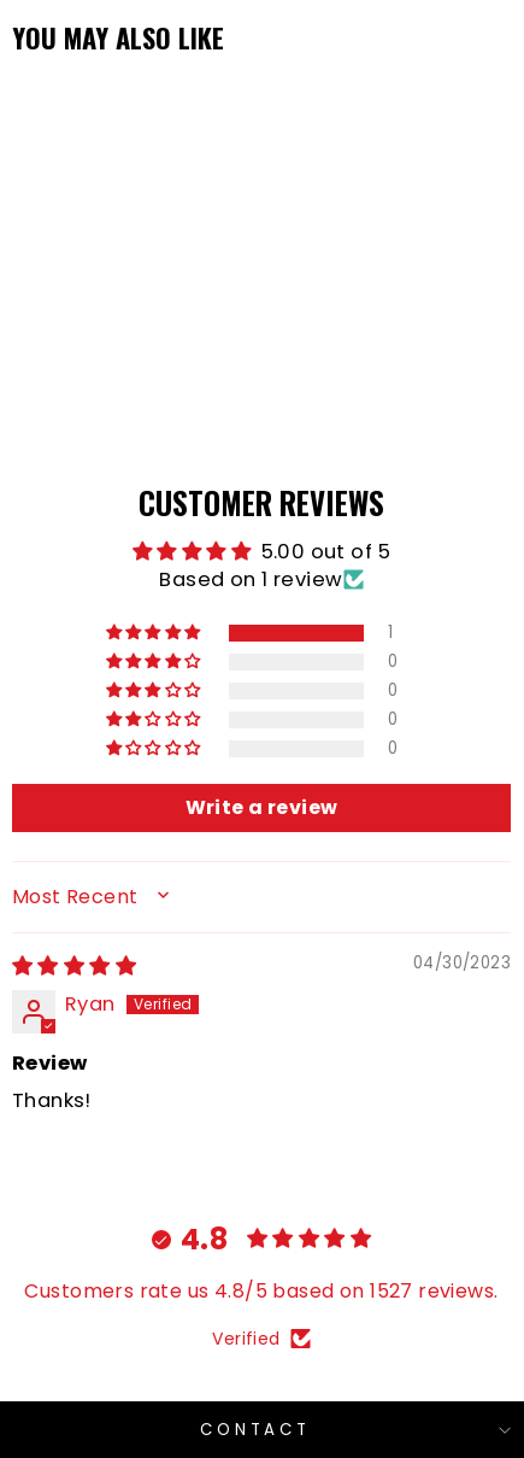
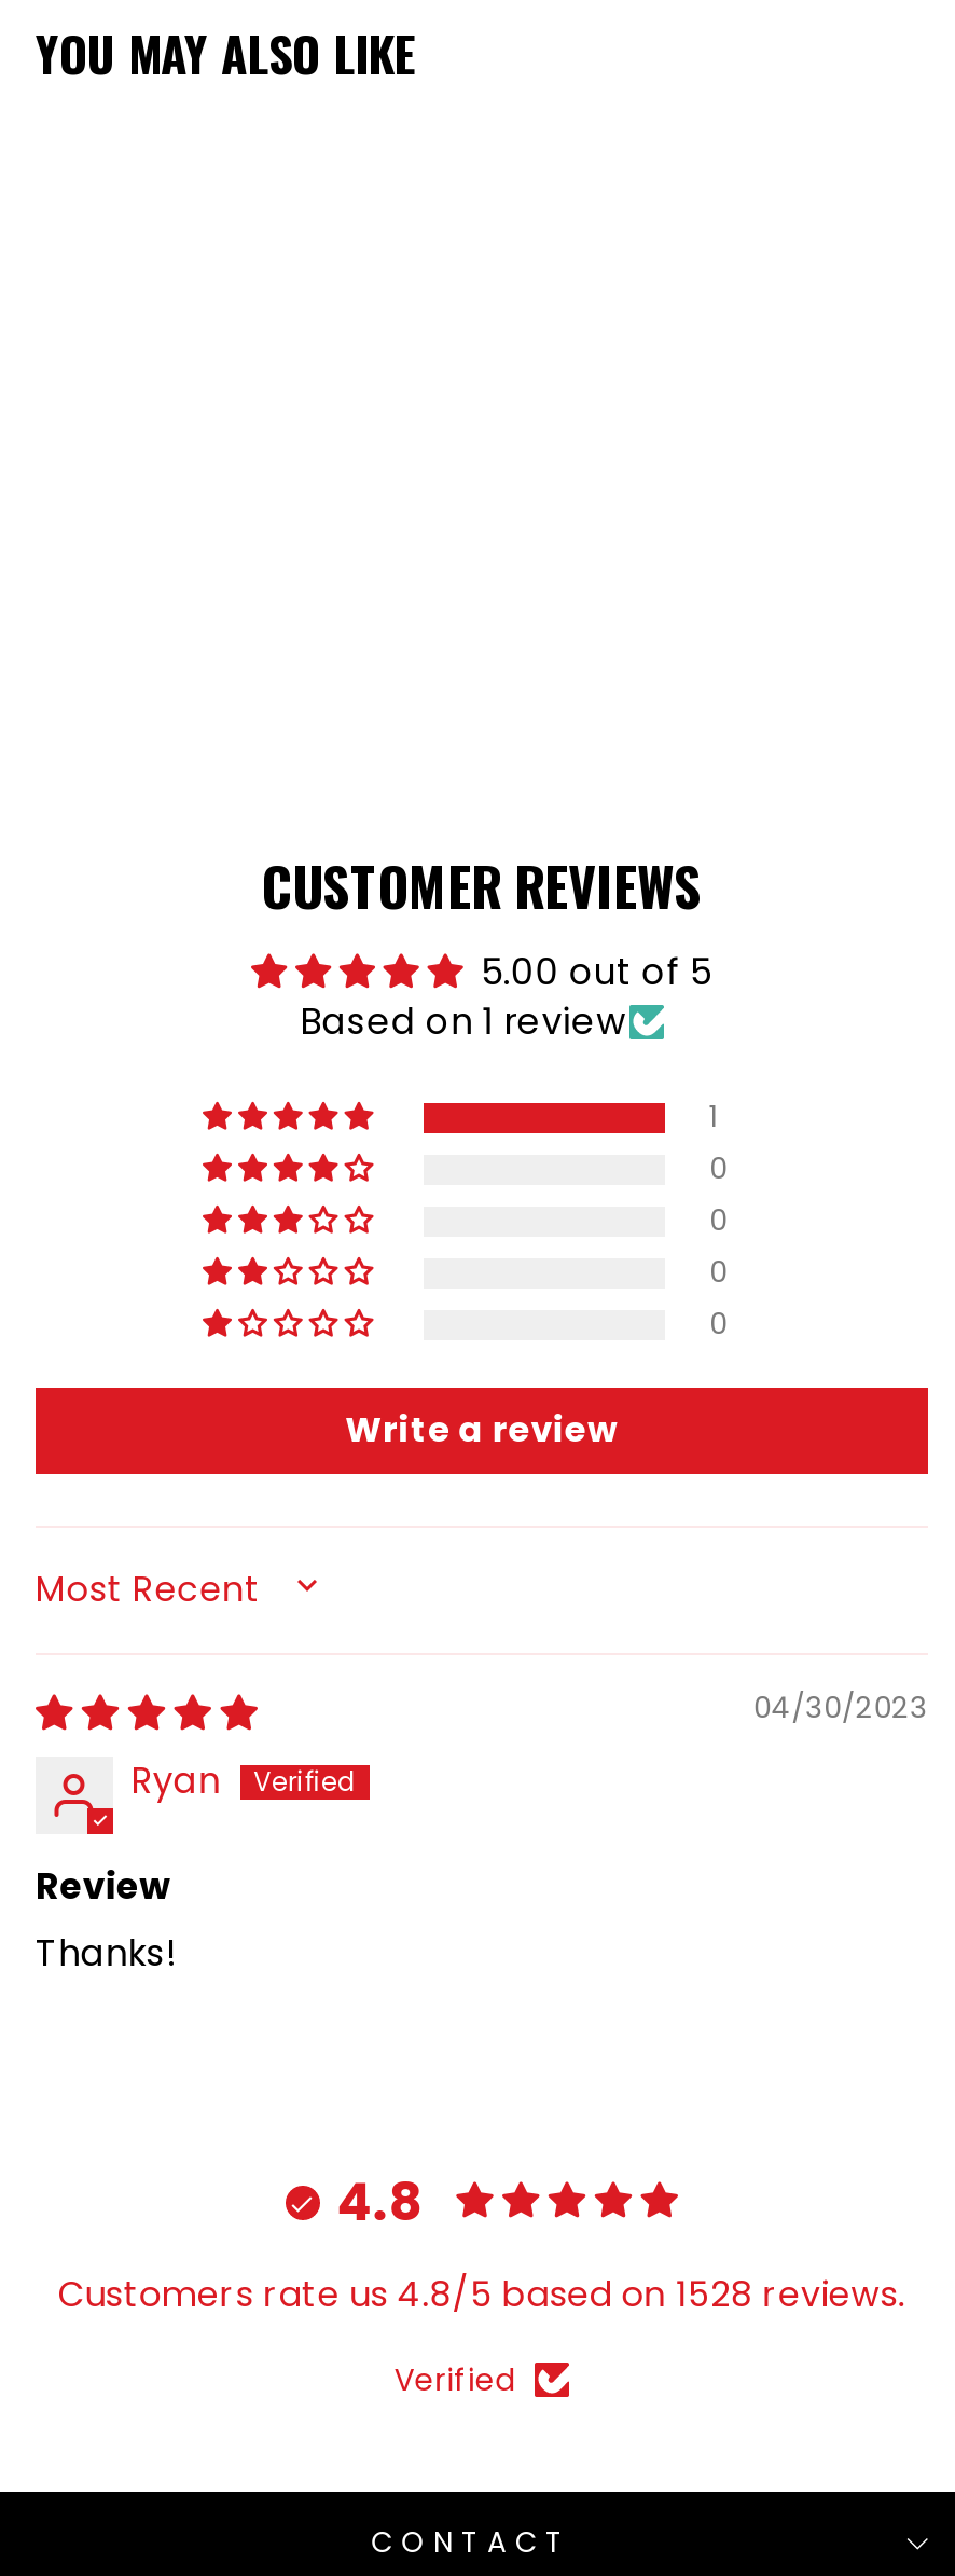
[25,1277,498,1305] Customers rate us 4.8/5 based on 1527 reviews. -> [58,2269,905,2319] Customers rate us 4.8/5 based on 1528 reviews.

